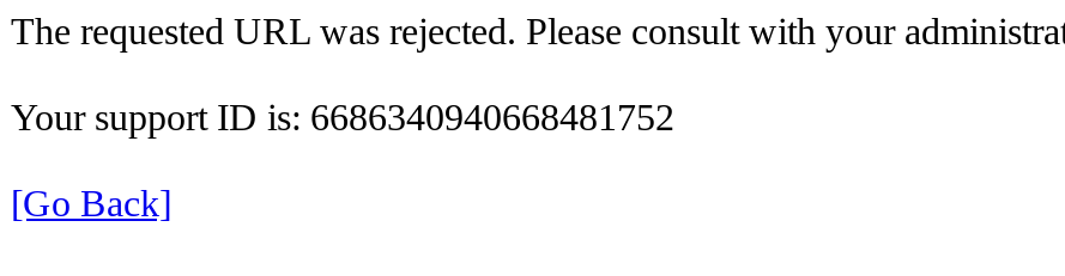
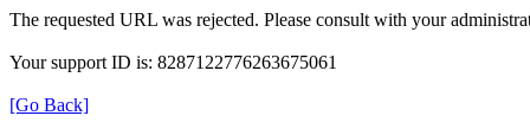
[11,97,674,137] Your support ID is: 6686340940668481752 -> [9,52,337,72] Your support ID is: 8287122776263675061

